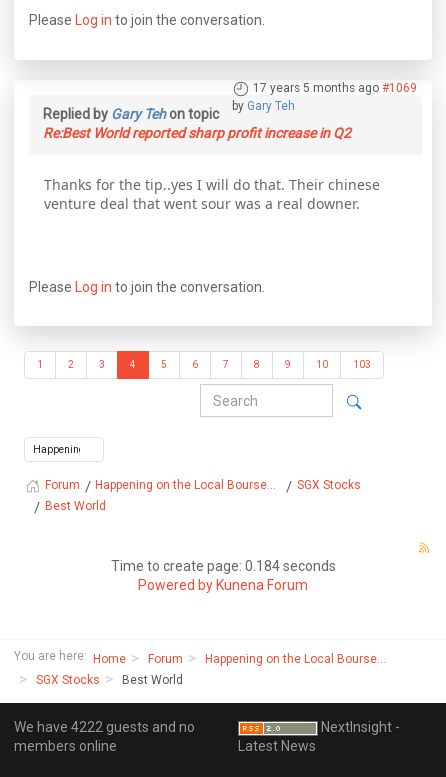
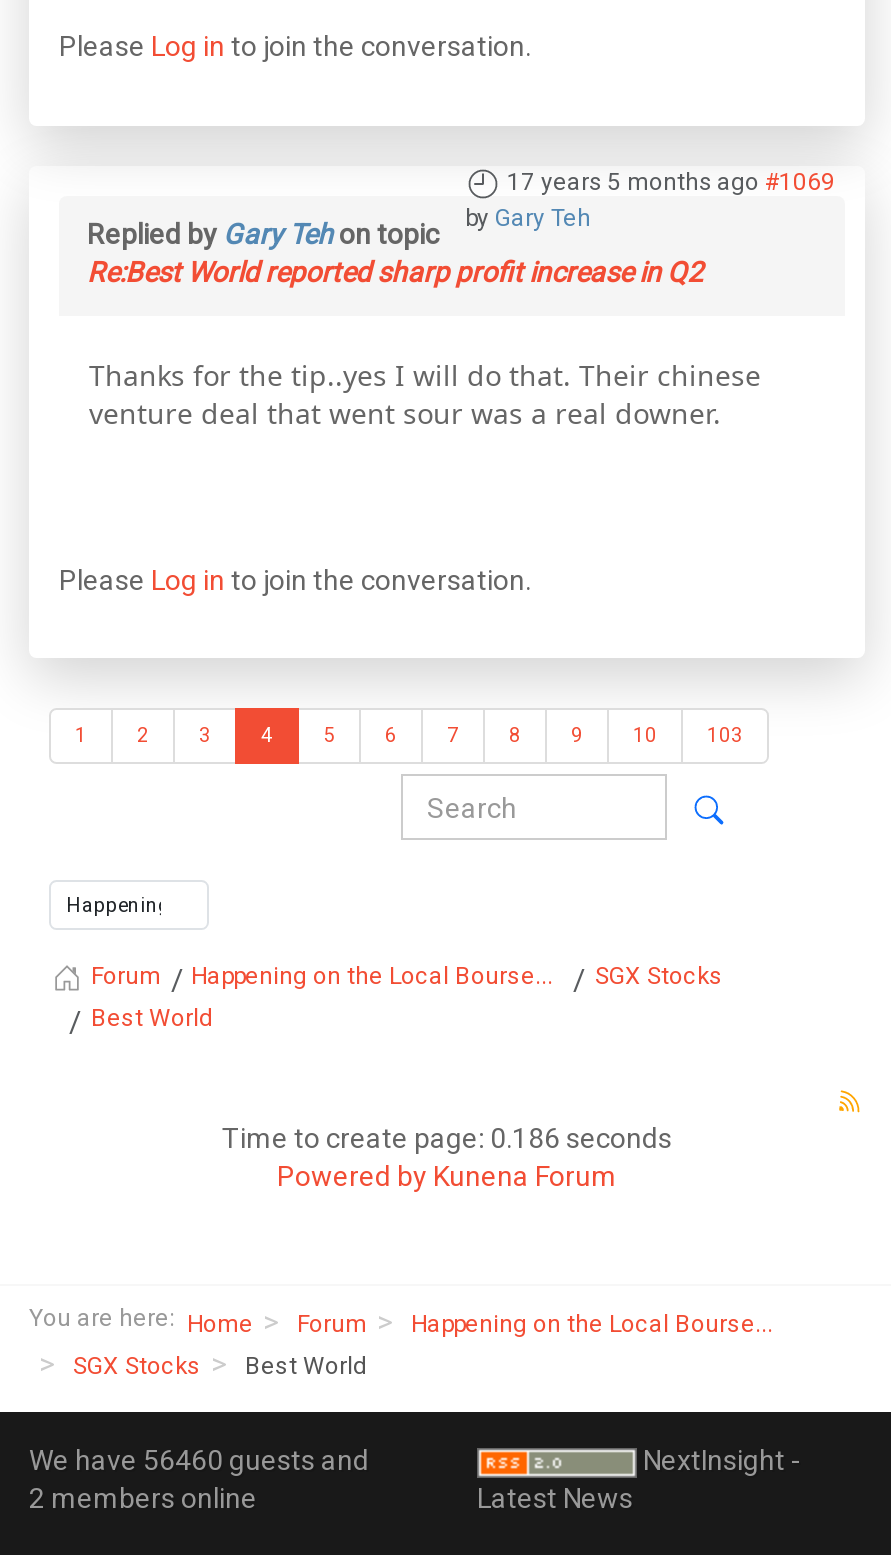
[110,558,335,574] Time to create page: 0.184 seconds -> [222,1122,672,1154] Time to create page: 0.186 seconds
[14,719,195,754] We have 4222 guests and no | members online -> [29,1444,369,1514] We have 56460 guests and | 2 members online

